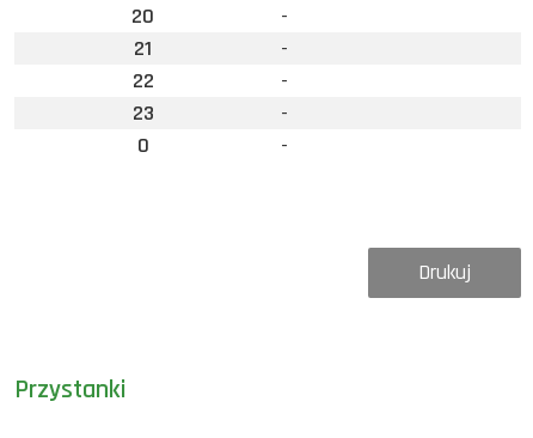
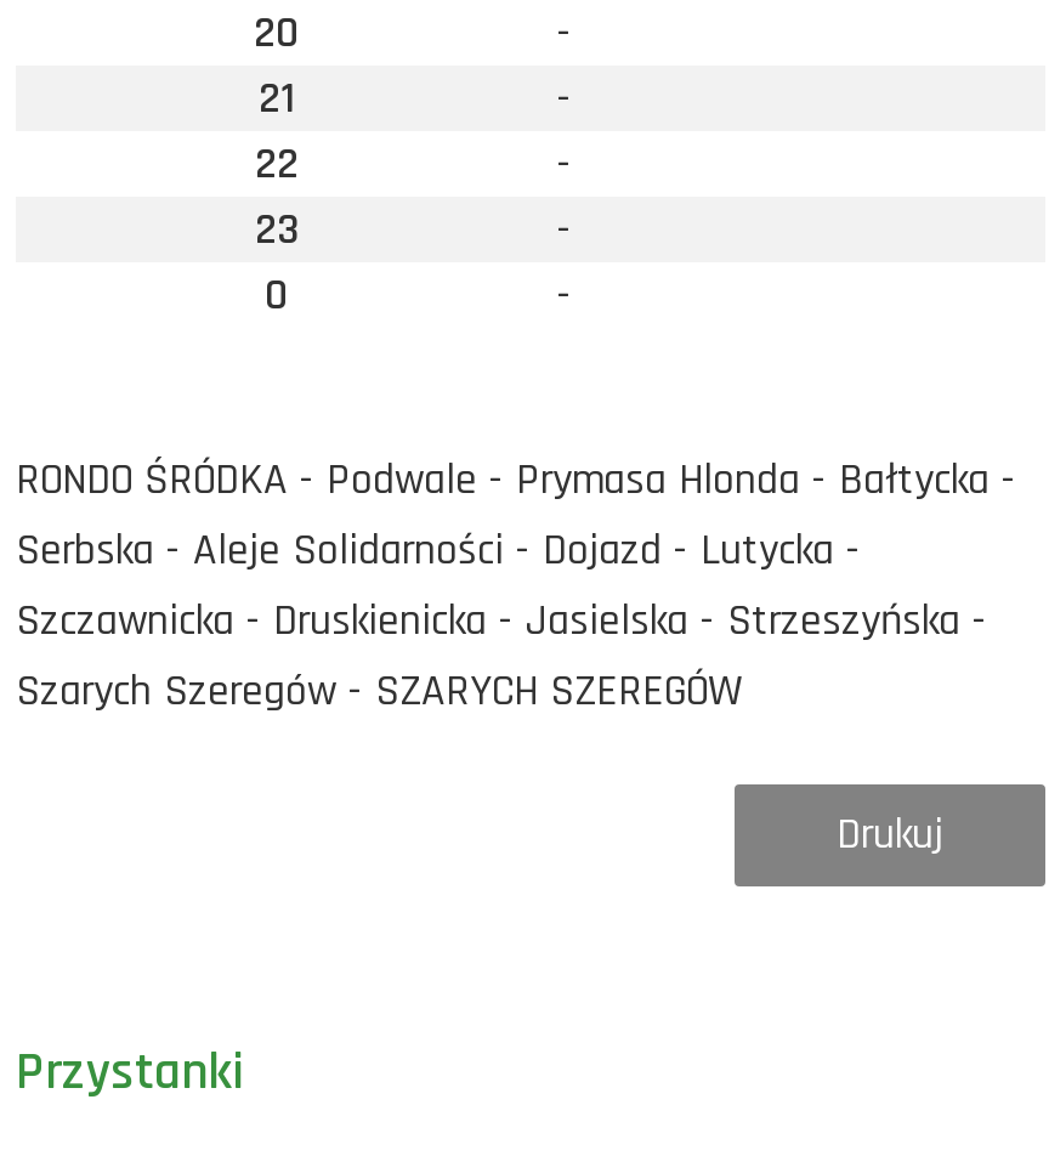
none -> [16,452,1016,719] RONDO ŚRÓDKA - Podwale - Prymasa Hlonda - Bałtycka - | Serbska - Aleje Solidarności - Dojazd - Lutycka - | Szczawnicka - Druskienicka - Jasielska - Strzeszyńska - | Szarych Szeregów - SZARYCH SZEREGÓW

